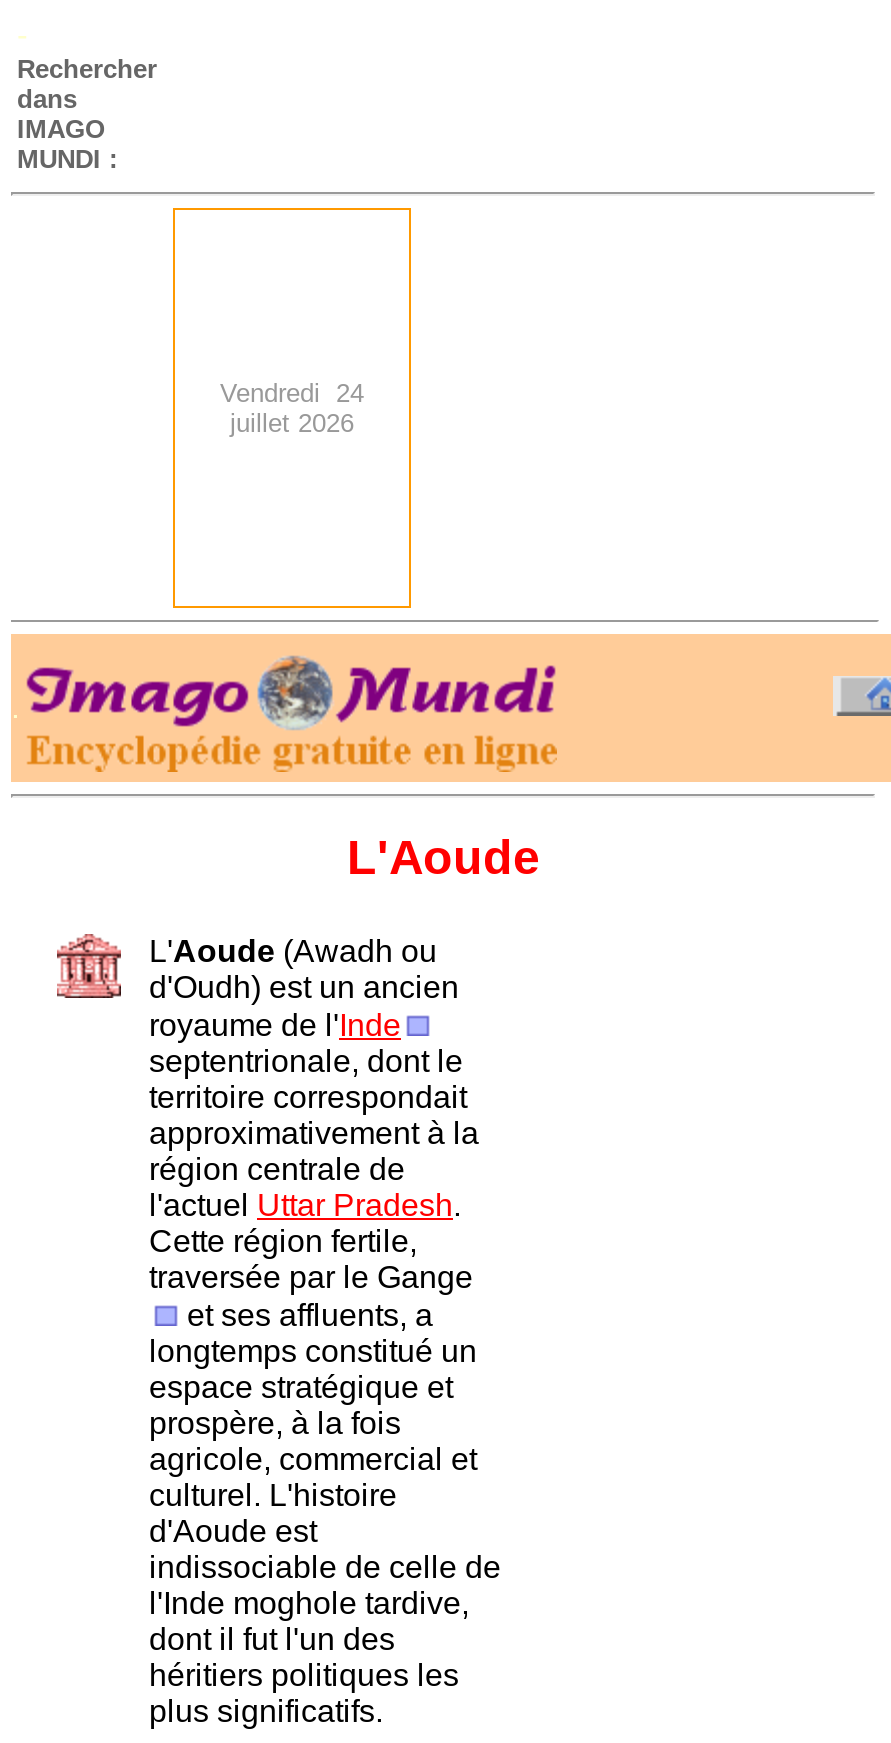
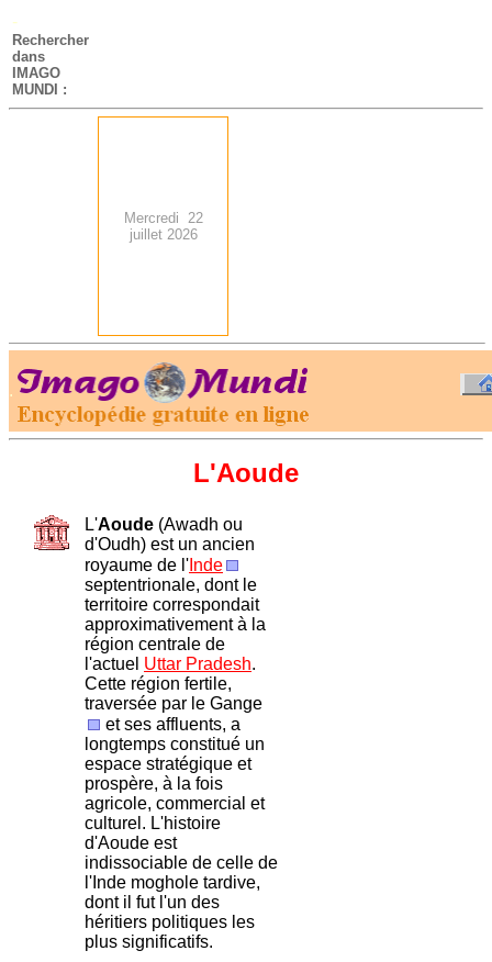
[220,378,364,408] Vendredi 24 -> [124,210,203,226] Mercredi 22

